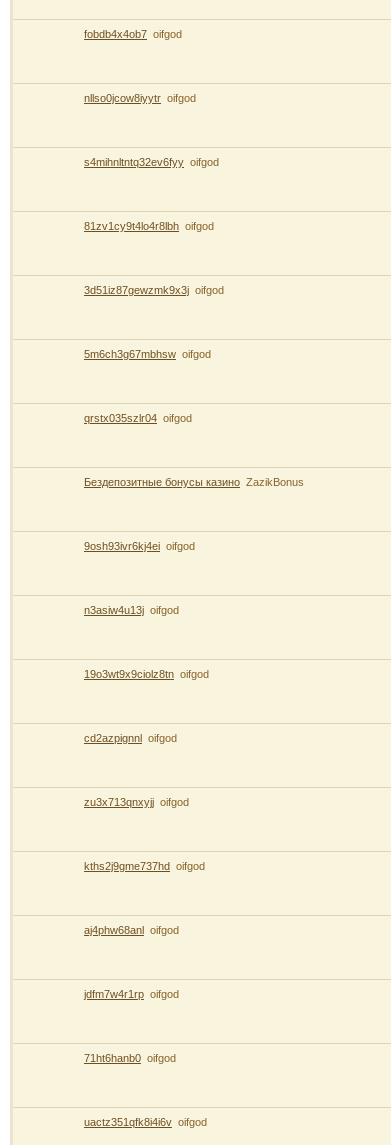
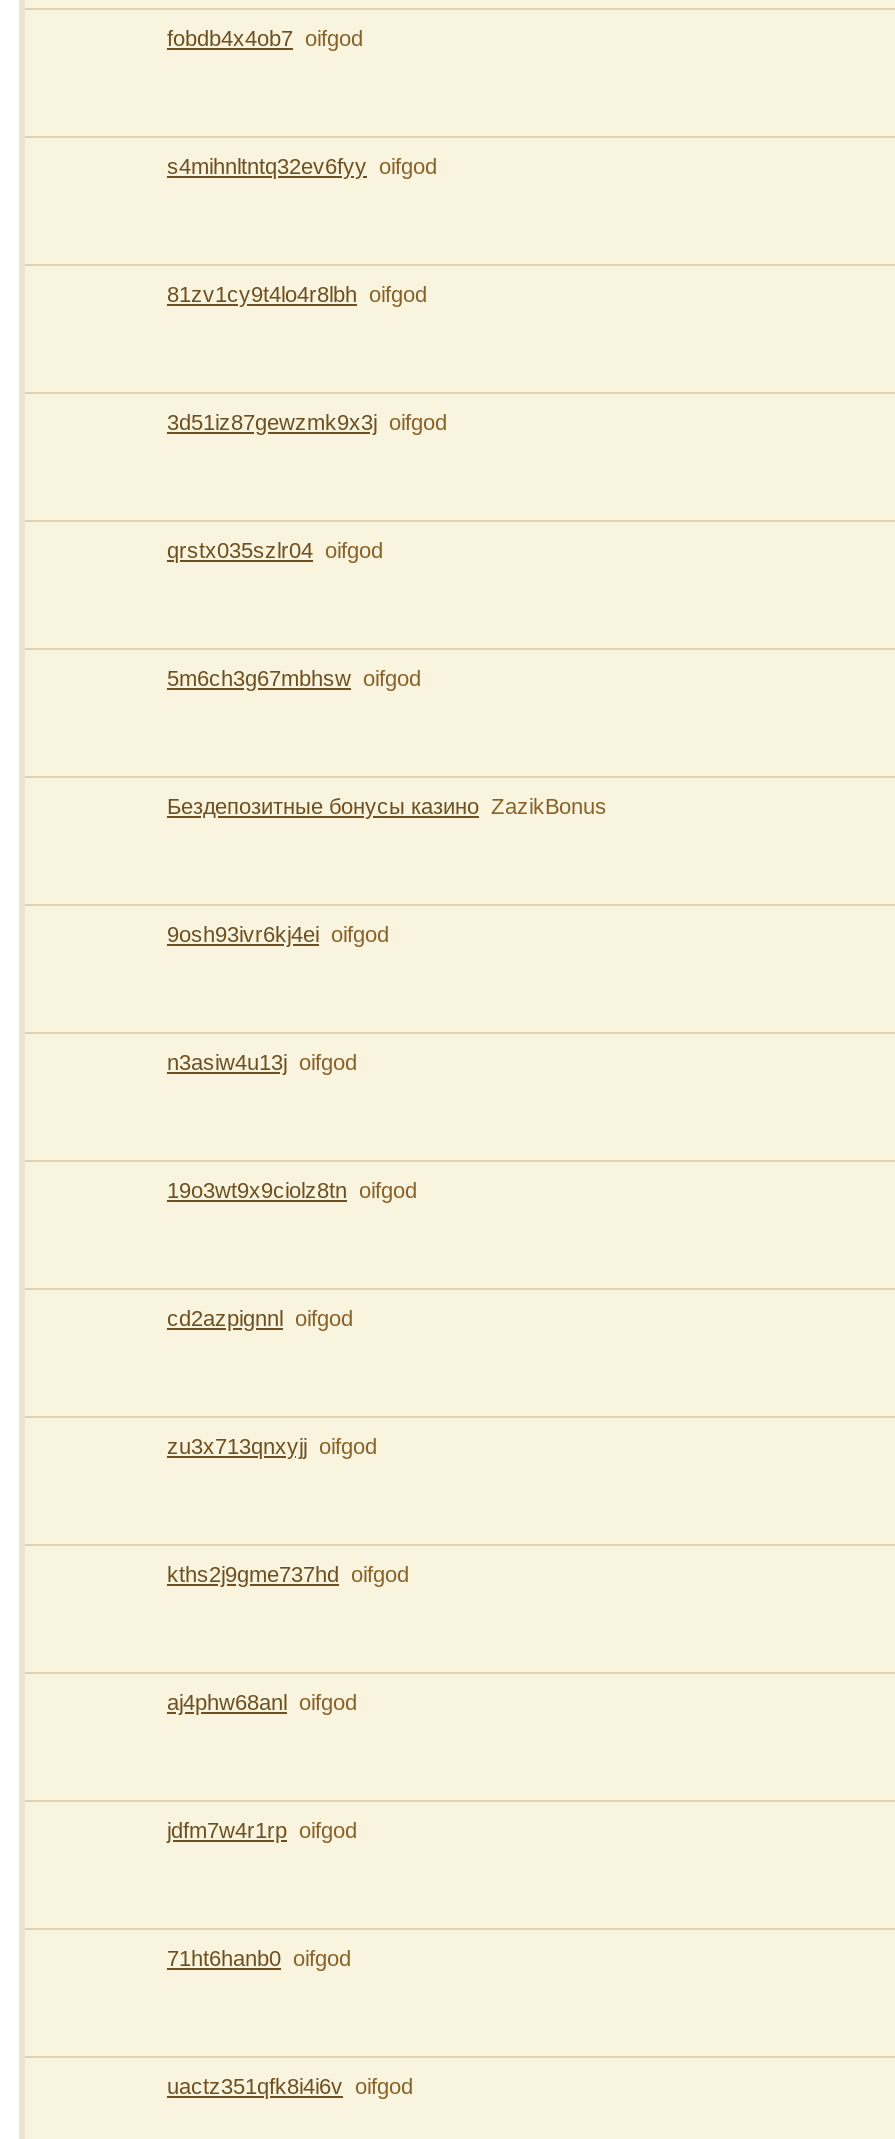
[84,92,196,104] nllso0jcow8iyytr oifgod -> none
moved [84,412,192,424] -> [167,538,383,562]: qrstx035szlr04 oifgod

